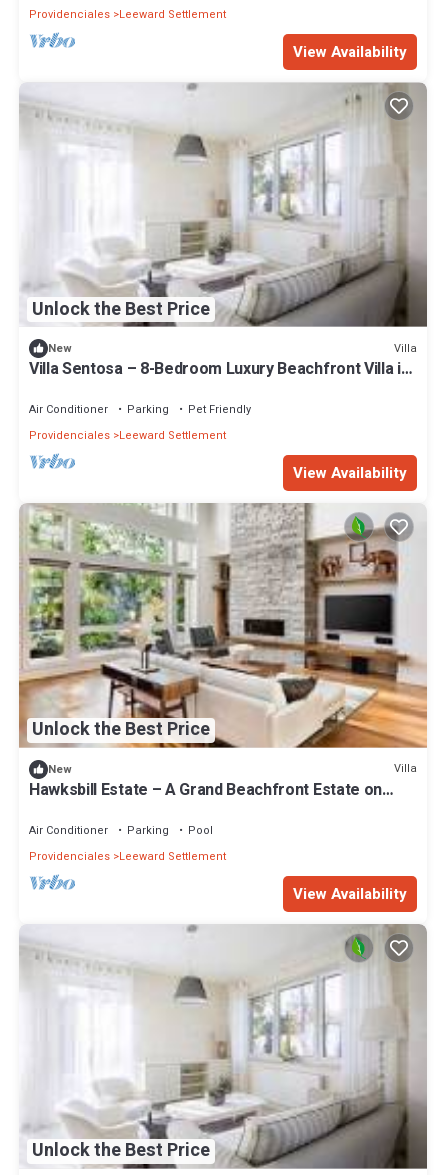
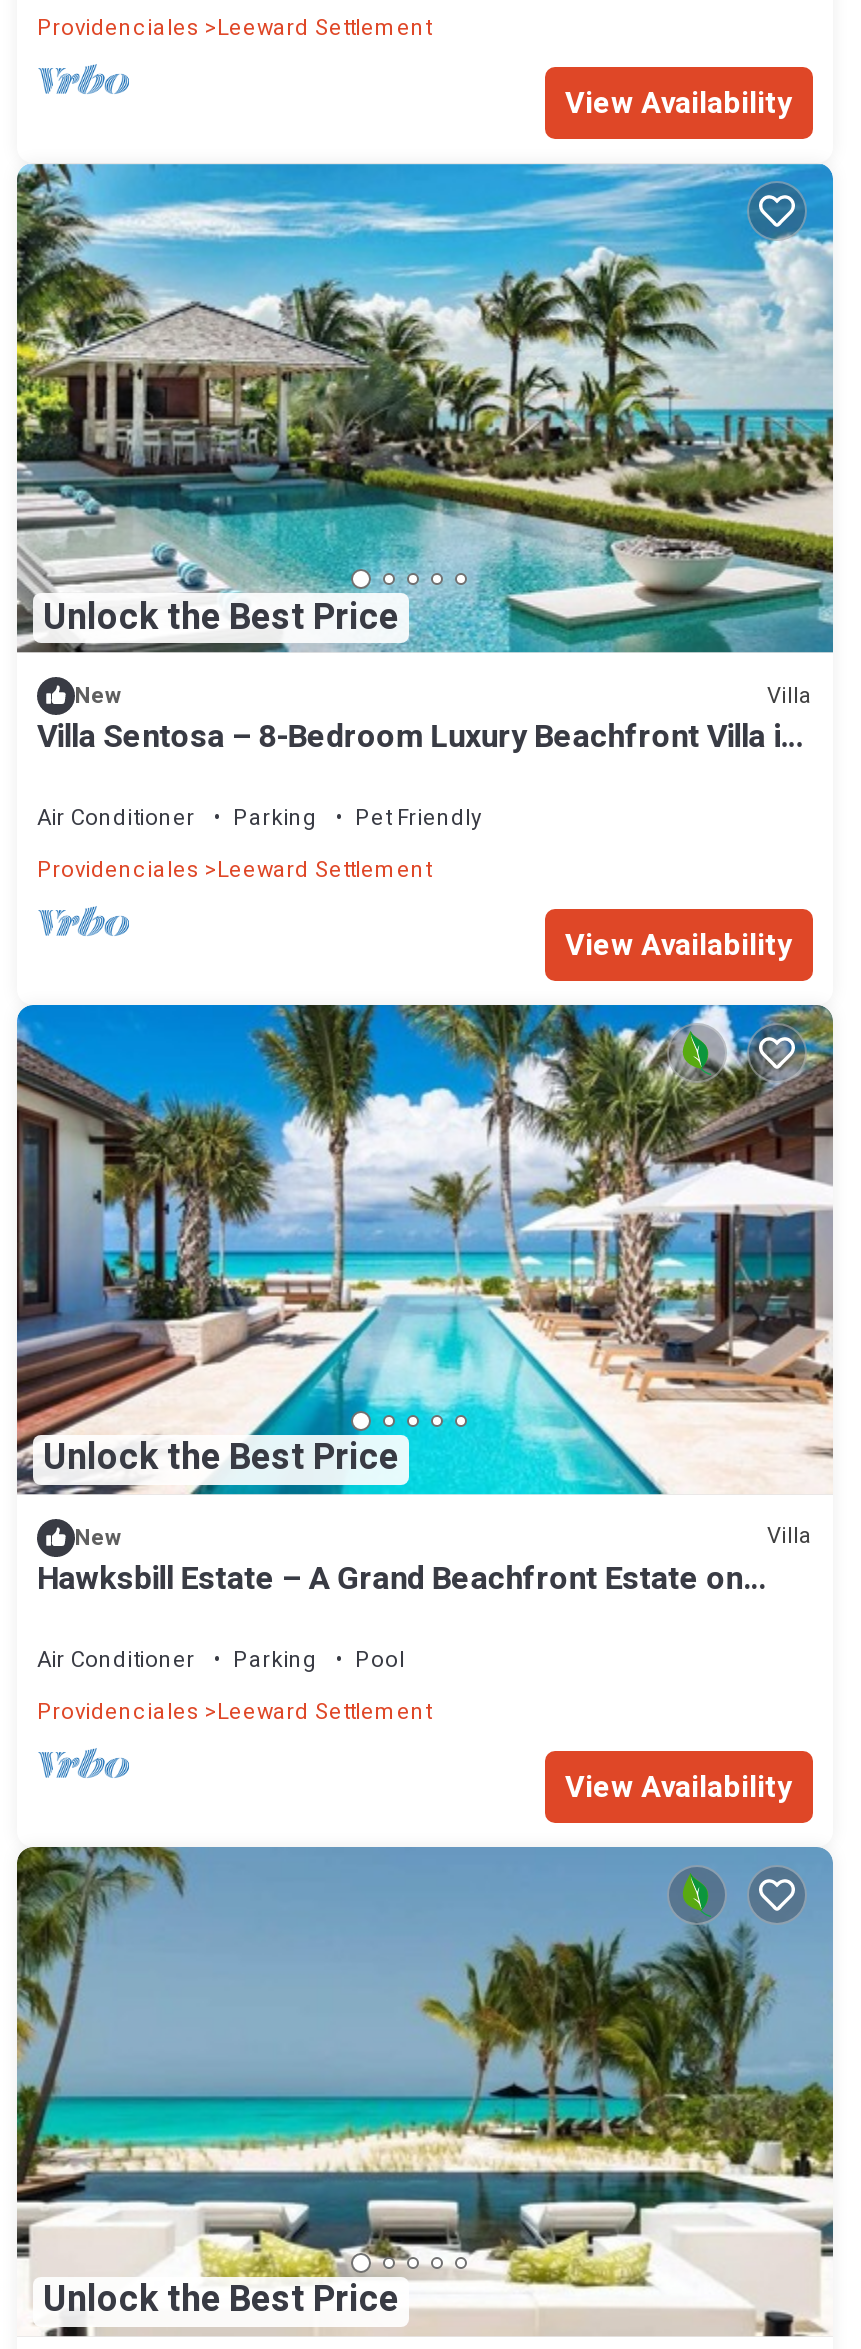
[19,82,428,328] [image] -> [15,163,835,655] [image]
[18,502,428,749] [image] -> [15,1003,835,1497] [image]
[19,924,428,1170] [image] -> [15,1845,833,2339] [image]

